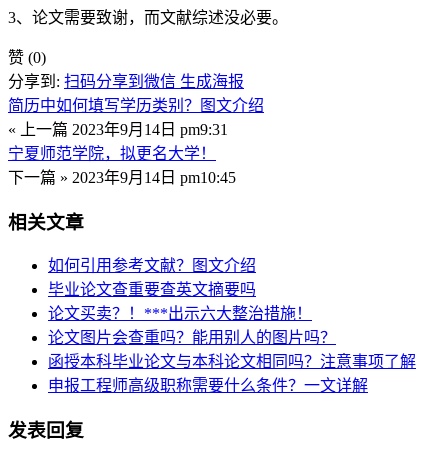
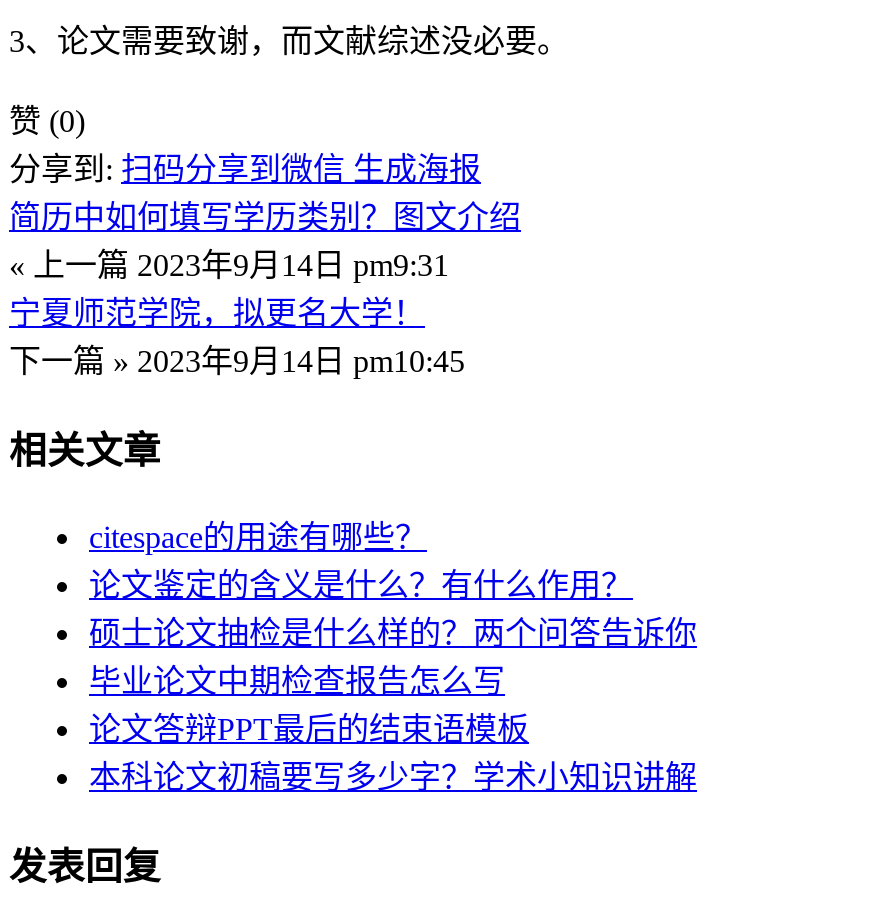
[48,257,416,394] 如何引用参考文献？图文介绍 | 毕业论文查重要查英文摘要吗 | 论文买卖？！***出示六大整治措施！ | 论文图片会查重吗？能用别人的图片吗？ | 函授本科毕业论文与本科论文相同吗？注意事项了解 | 申报工程师高级职称需要什么条件？一文详解 -> [89,520,697,794] citespace的用途有哪些？ | 论文鉴定的含义是什么？有什么作用？ | 硕士论文抽检是什么样的？两个问答告诉你 | 毕业论文中期检查报告怎么写 | 论文答辩PPT最后的结束语模板 | 本科论文初稿要写多少字？学术小知识讲解

